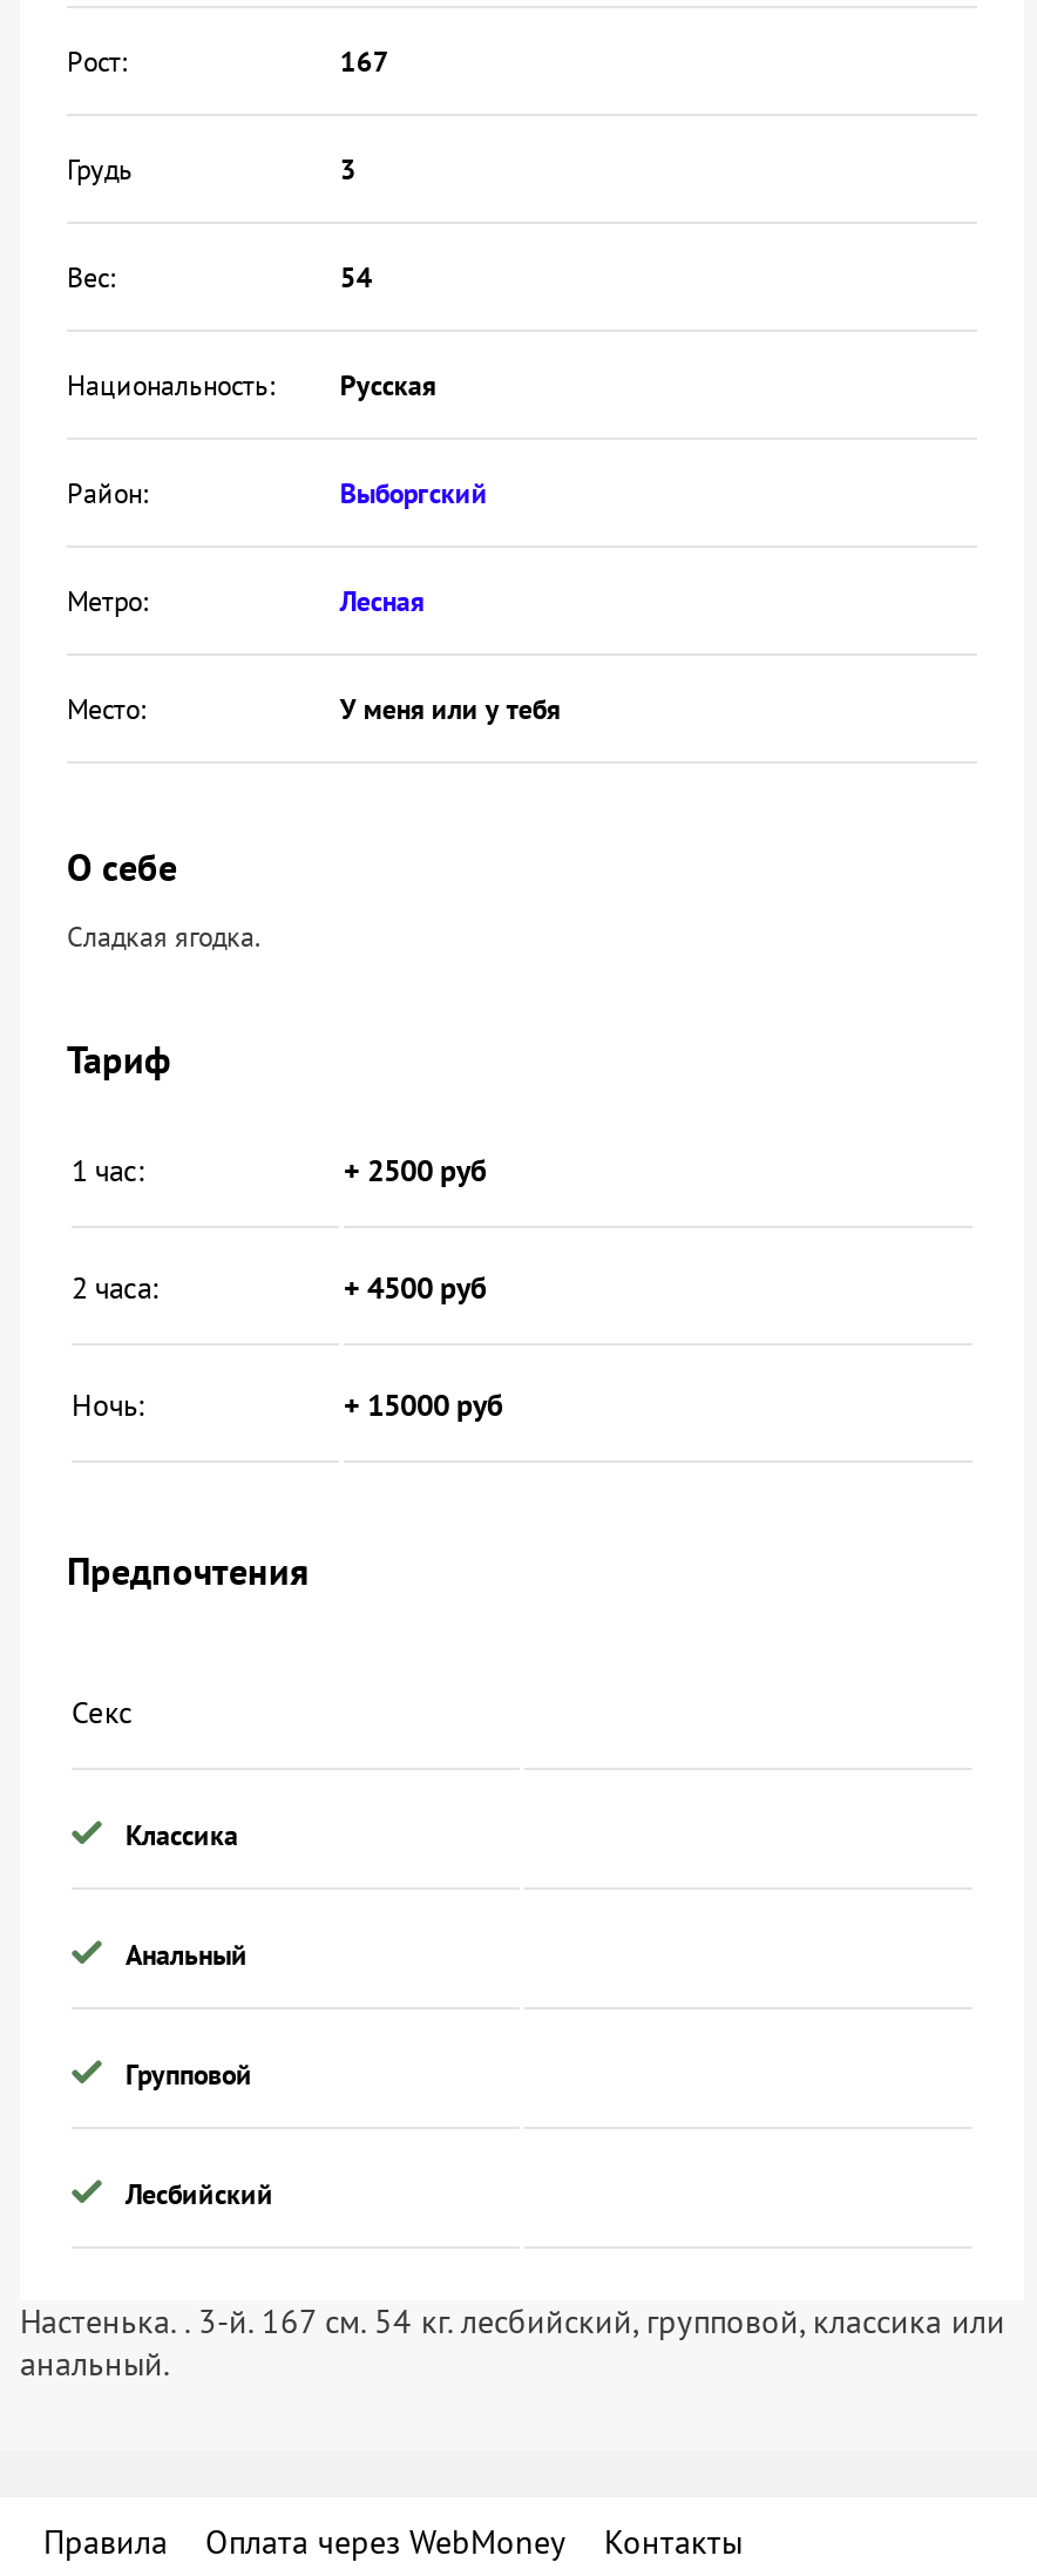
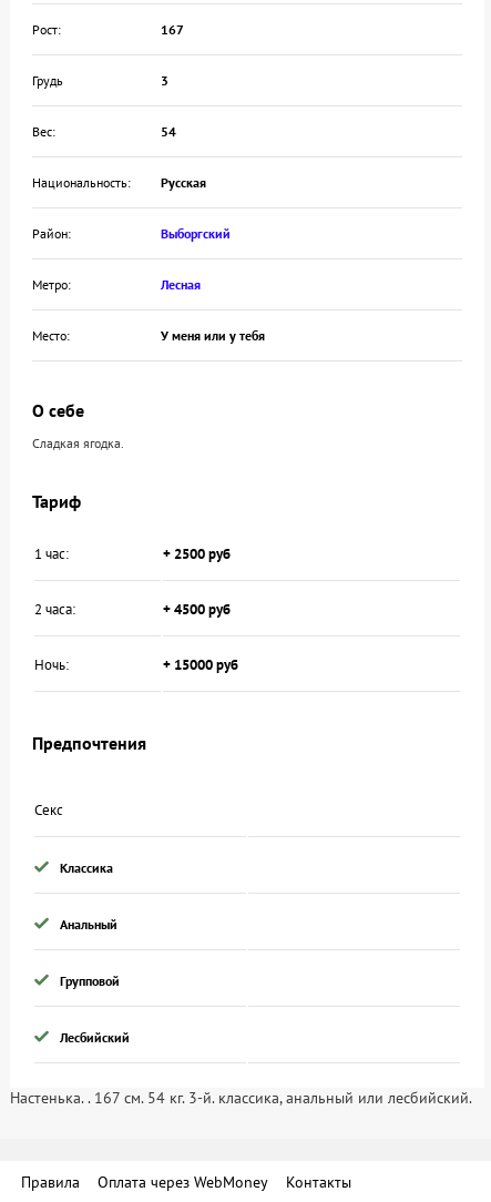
[20,2301,1005,2386] Настенька. . 3-й. 167 см. 54 кг. лесбийский, групповой, классика или | анальный. -> [10,1088,472,1108] Настенька. . 167 см. 54 кг. 3-й. классика, анальный или лесбийский.

